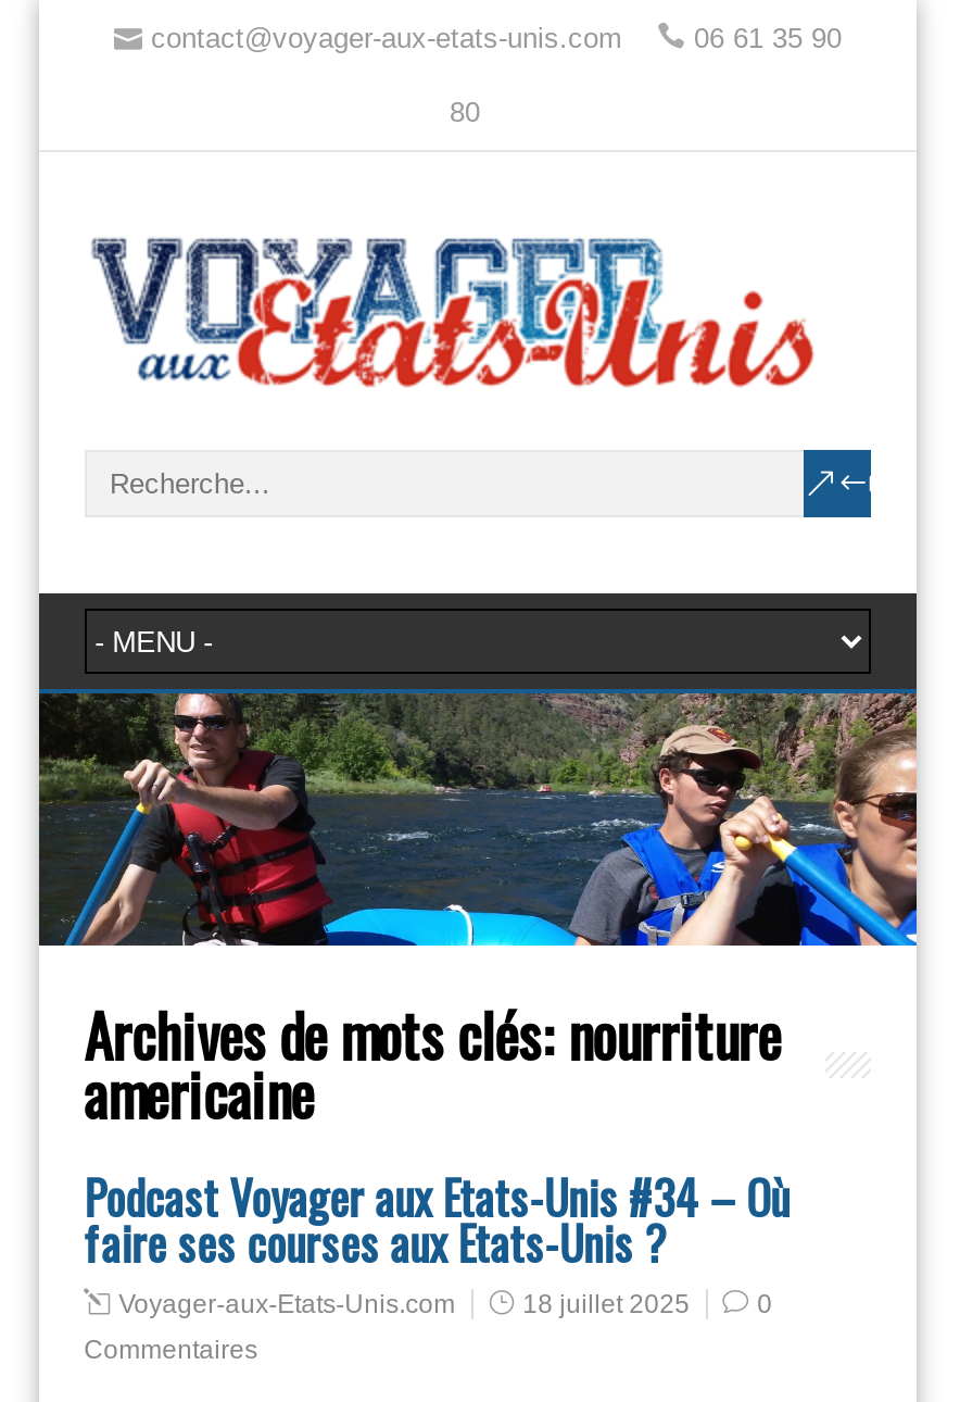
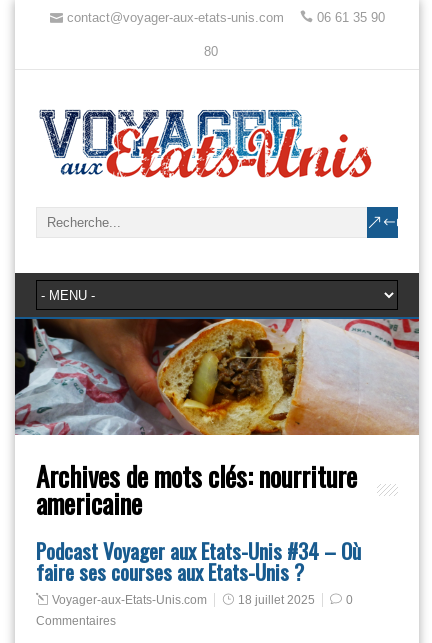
[39,691,919,948] [image] -> [15,318,420,436] [image]

